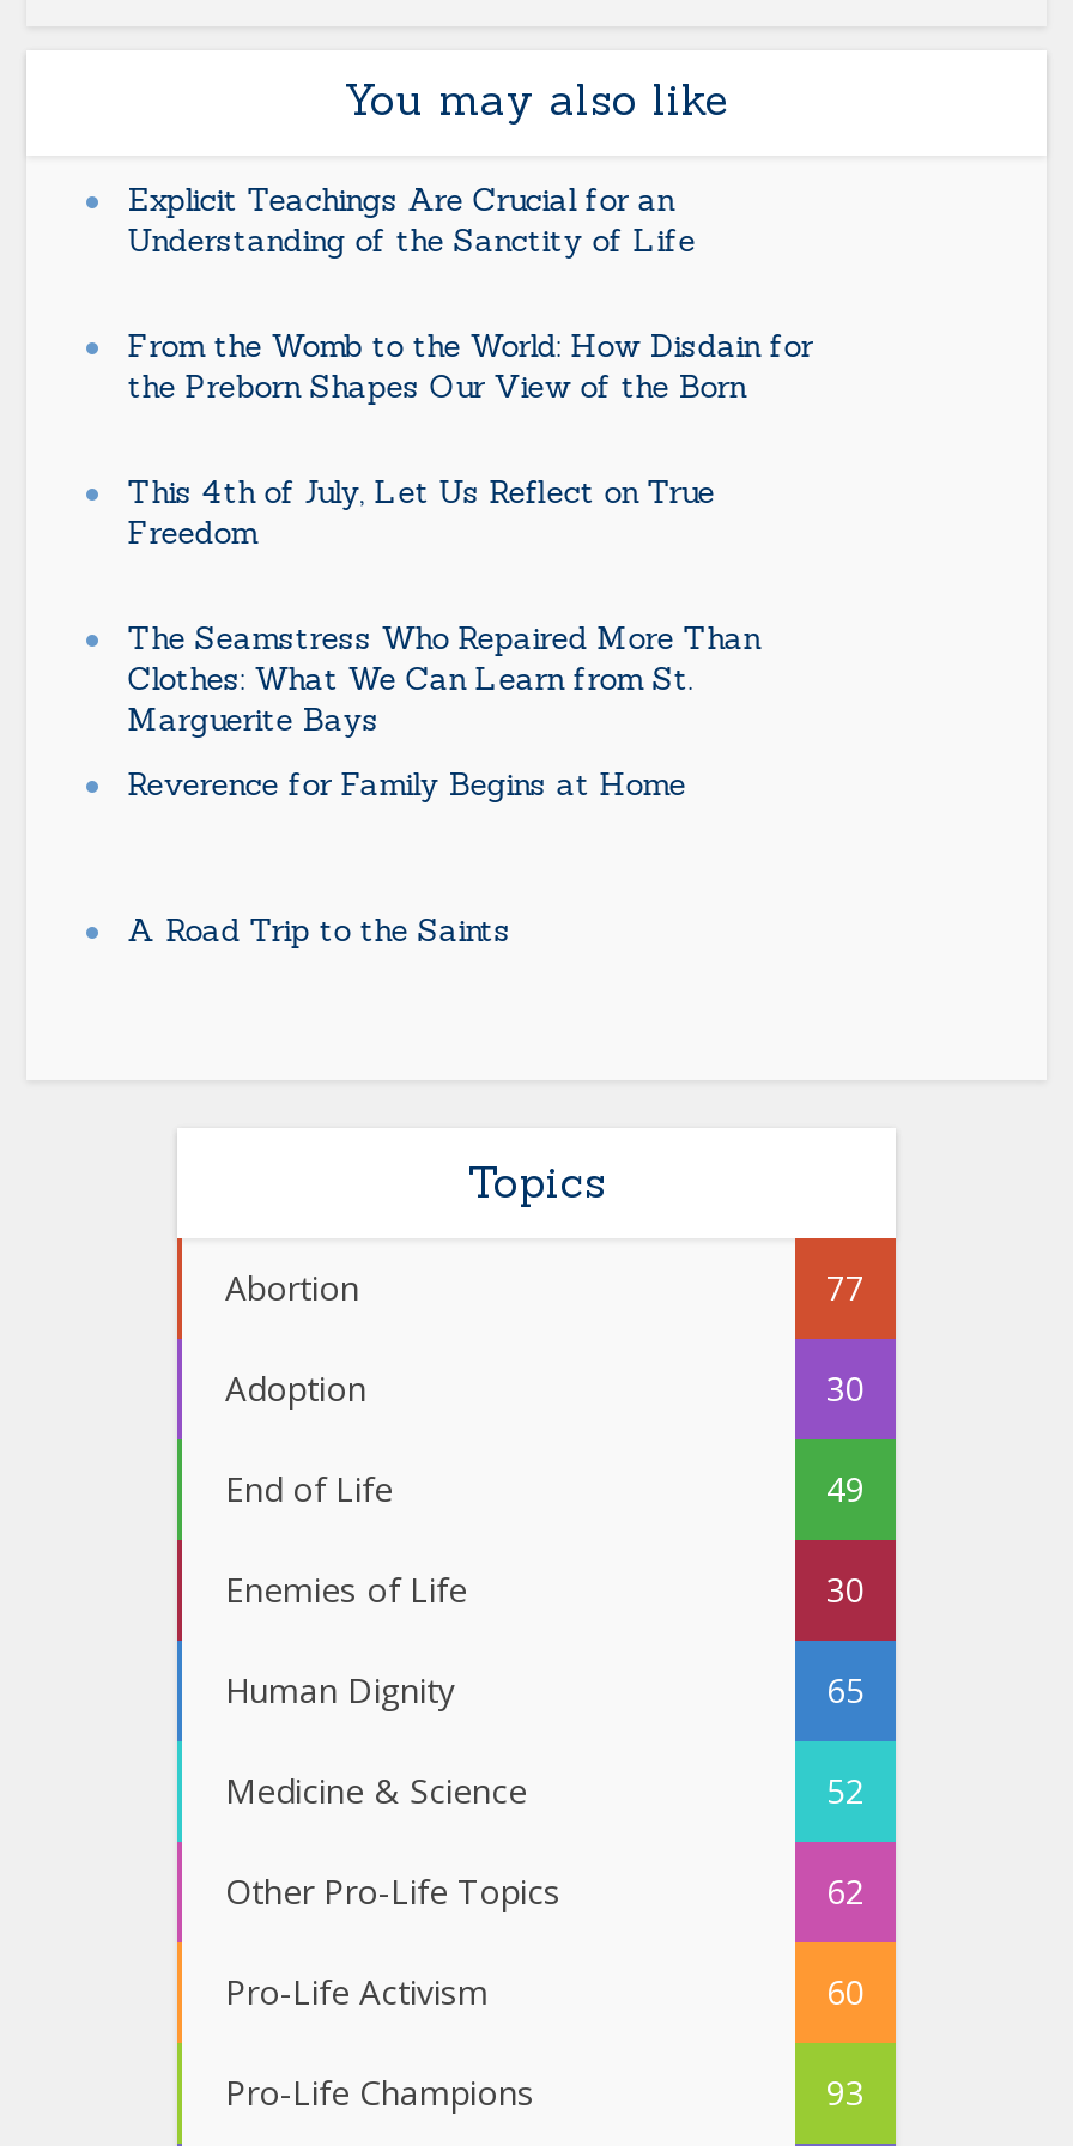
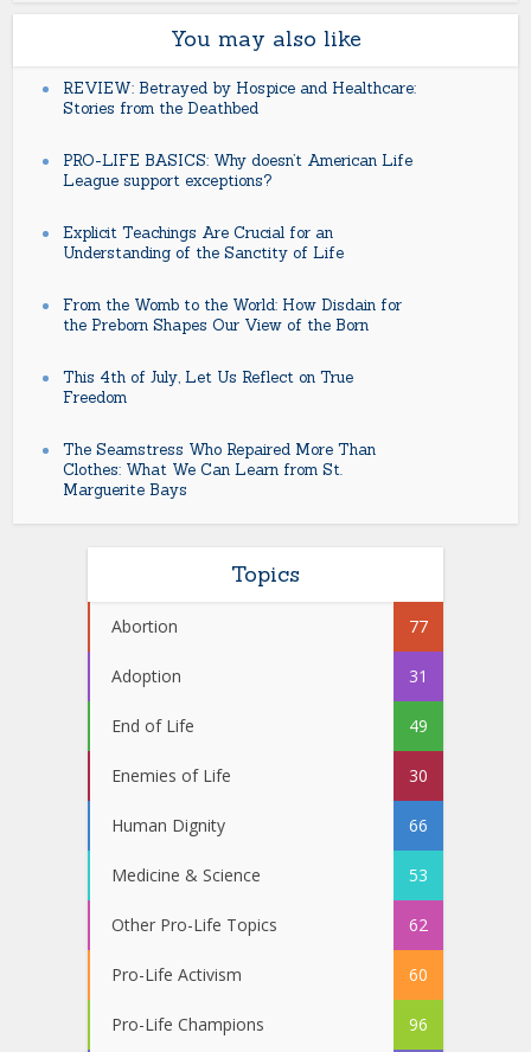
none -> [63,78,416,191] REVIEW: Betrayed by Hospice and Healthcare: | Stories from the Deathbed | PRO-LIFE BASICS: Why doesn’t American Life | League support exceptions?
moved [127,180,812,740] -> [63,223,402,500]: Explicit Teachings Are Crucial for an | Understanding of the Sanctity of Life | From the Womb to the World: How Disdain for | ... | Clothes: What We Can Learn from St. | Marguerite Bays
[127,764,685,805] Reverence for Family Begins at Home -> none
[127,910,511,951] A Road Trip to the Saints -> none
[826,1365,865,1411] 30 -> [409,665,428,687] 31
[826,1667,865,1713] 65 -> [409,814,428,837] 66
[826,1768,865,1813] 52 -> [409,864,428,886] 53
[826,2070,865,2115] 93 -> [409,1013,428,1036] 96

